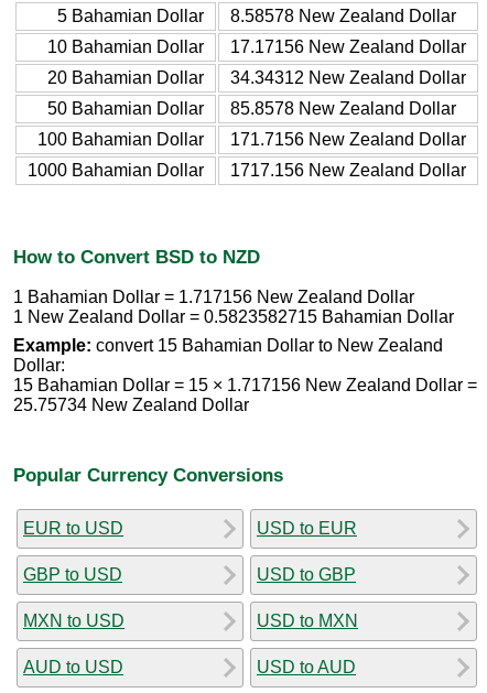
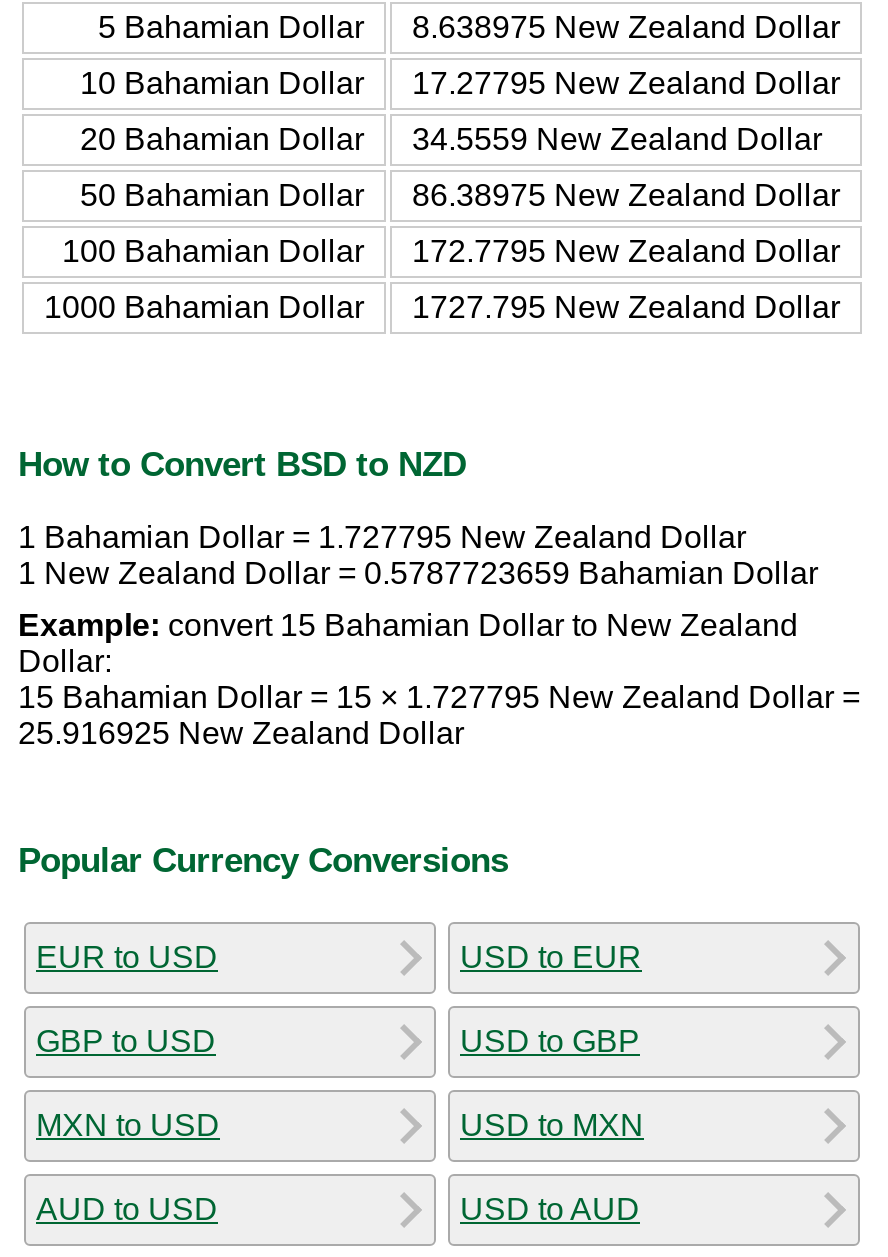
[230,6,456,25] 8.58578 New Zealand Dollar -> [412,9,840,43] 8.638975 New Zealand Dollar
[230,37,466,56] 17.17156 New Zealand Dollar -> [412,65,840,99] 17.27795 New Zealand Dollar
[230,68,466,87] 34.34312 New Zealand Dollar -> [412,121,822,155] 34.5559 New Zealand Dollar
[230,99,456,118] 85.8578 New Zealand Dollar -> [412,177,840,211] 86.38975 New Zealand Dollar
[230,130,466,148] 171.7156 New Zealand Dollar -> [412,233,840,267] 172.7795 New Zealand Dollar
[230,161,466,179] 1717.156 New Zealand Dollar -> [412,289,840,323] 1727.795 New Zealand Dollar
[13,288,414,307] 1 Bahamian Dollar = 1.717156 New Zealand Dollar -> [18,521,746,555] 1 Bahamian Dollar = 1.727795 New Zealand Dollar
[13,308,454,326] 1 New Zealand Dollar = 0.5823582715 Bahamian Dollar -> [18,557,818,591] 1 New Zealand Dollar = 0.5787723659 Bahamian Dollar
[13,376,477,395] 15 Bahamian Dollar = 15 × 1.717156 New Zealand Dollar = -> [18,681,860,715] 15 Bahamian Dollar = 15 × 1.727795 New Zealand Dollar =
[13,396,249,415] 25.75734 New Zealand Dollar -> [18,717,464,751] 25.916925 New Zealand Dollar

